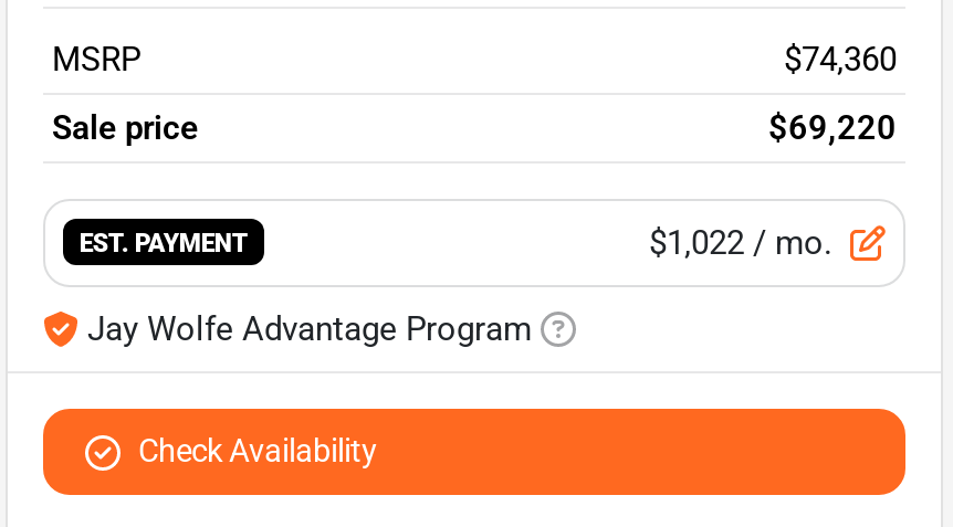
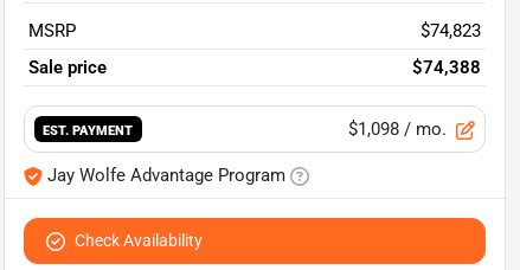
[784,39,897,78] $74,360 -> [421,20,481,41] $74,823
[768,107,897,147] $69,220 -> [412,57,481,78] $74,388
[649,222,832,262] $1,022 / mo. -> [348,118,447,140] $1,098 / mo.

